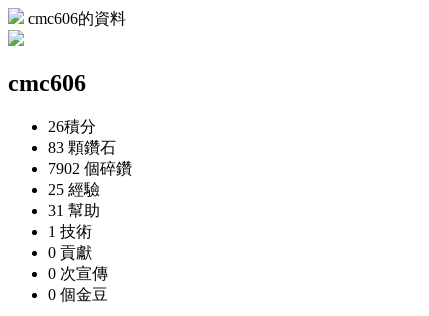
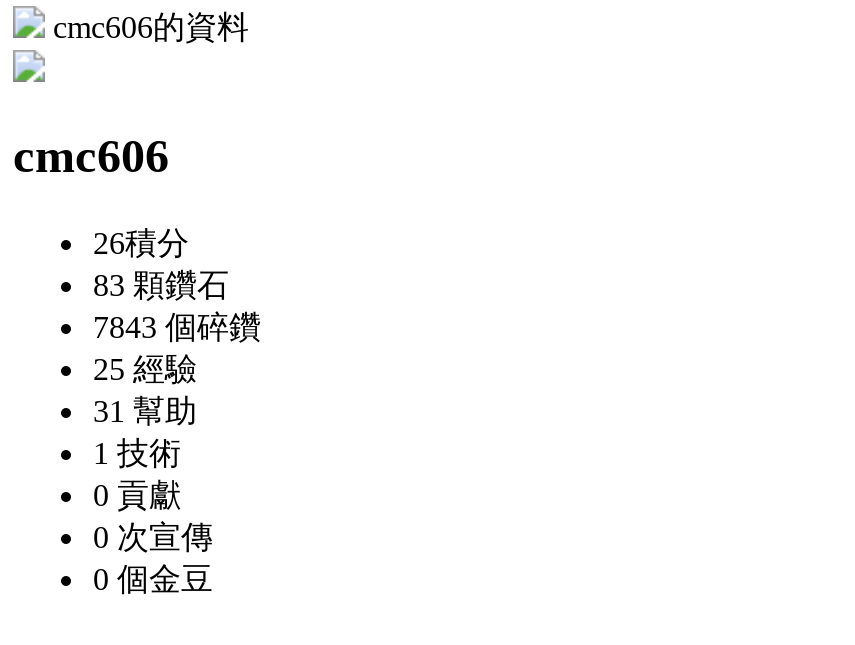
[48,160,132,177] 7902 個碎鑽 -> [93,310,261,344] 7843 個碎鑽

